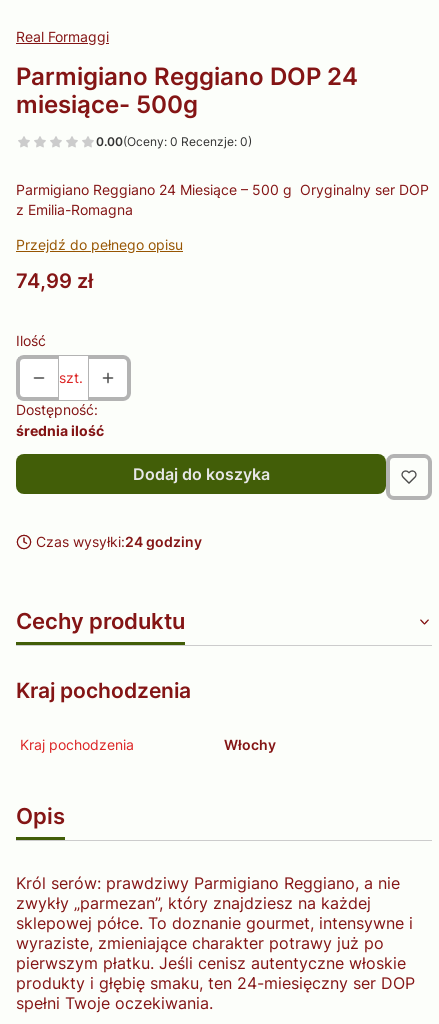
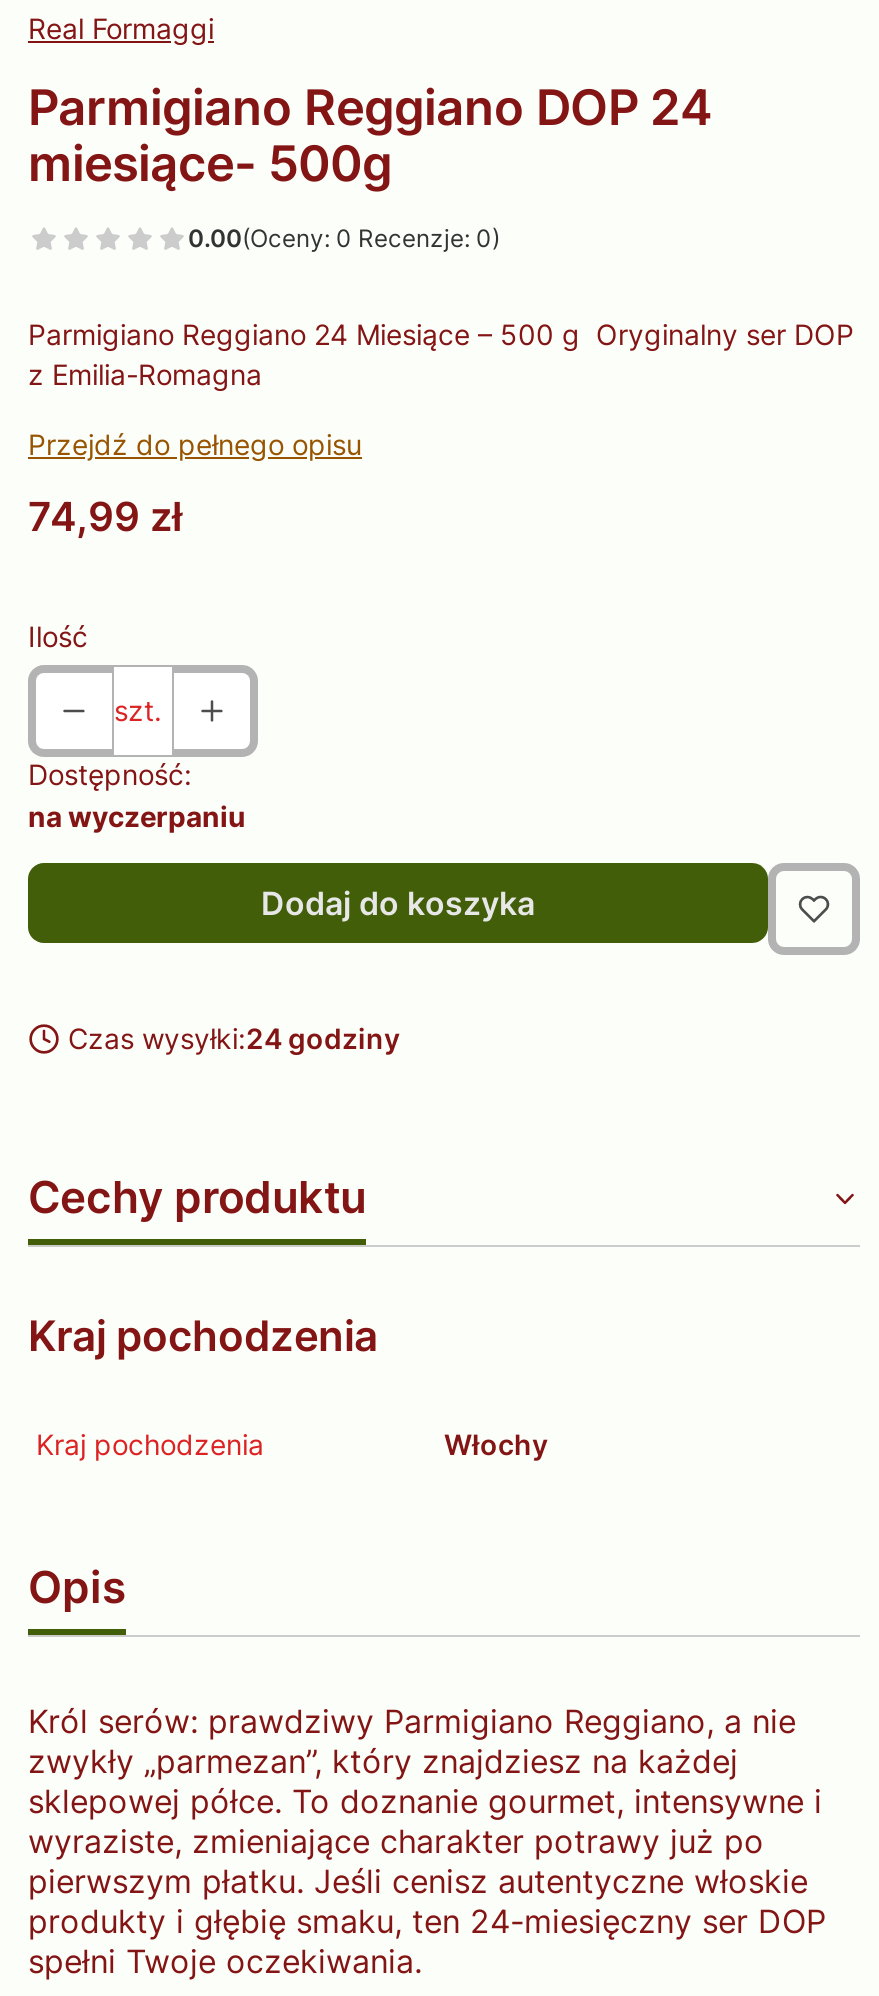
[16,422,104,439] średnia ilość -> [28,798,246,832] na wyczerpaniu

